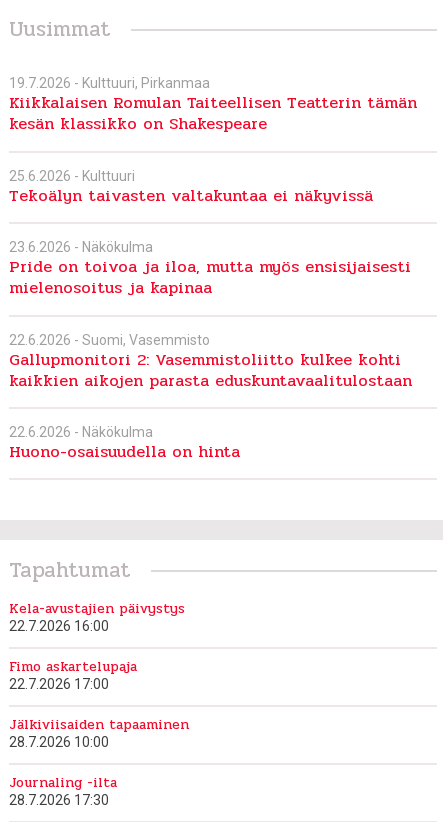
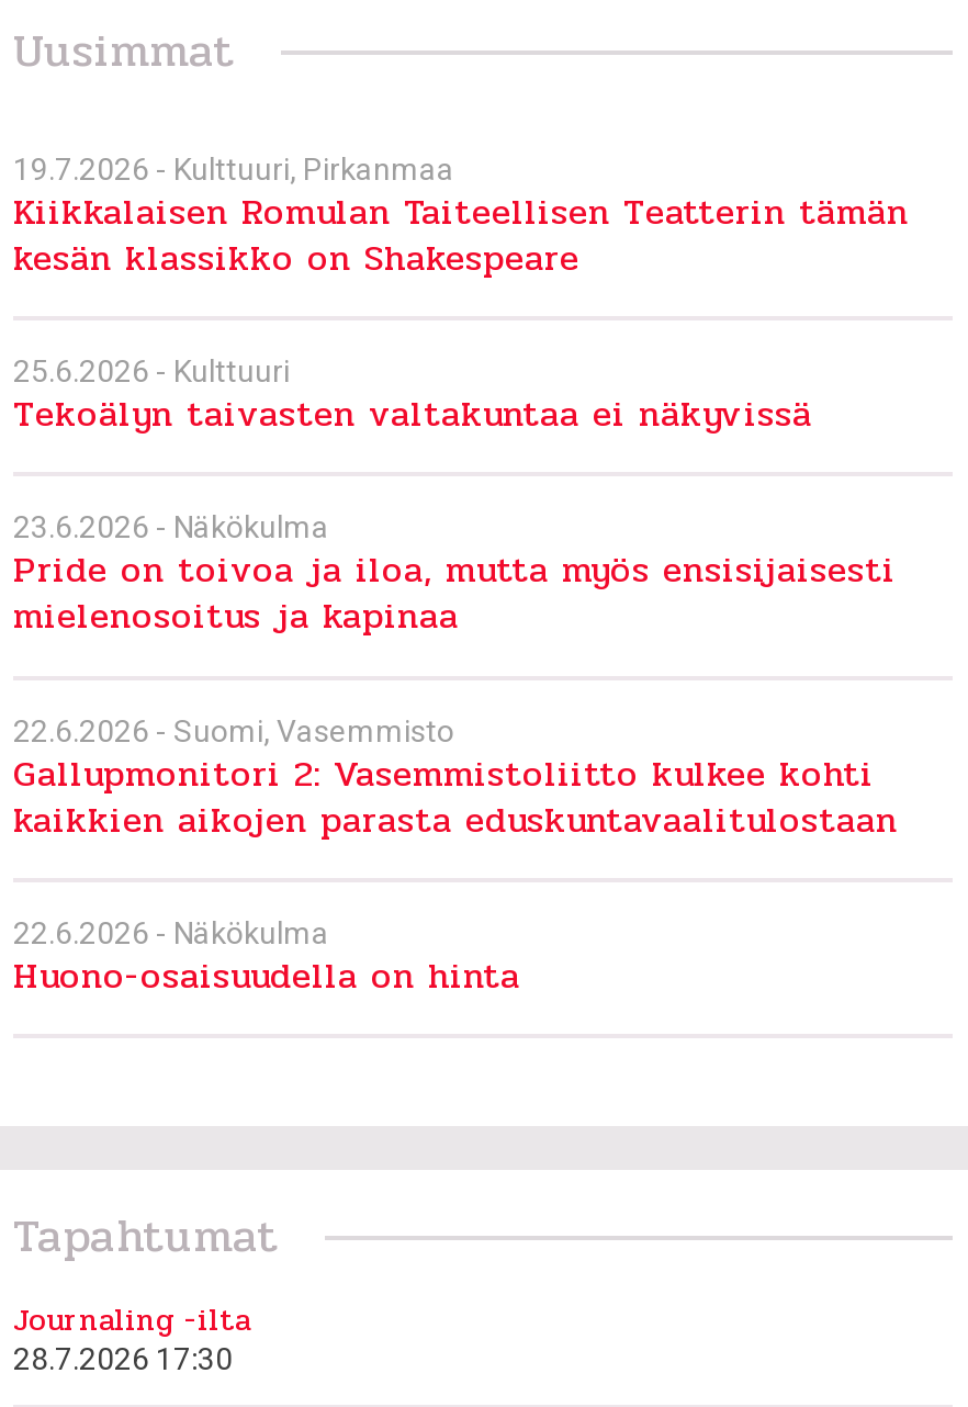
[9,598,189,750] Kela-avustajien päivystys | 22.7.2026 16:00 | Fimo askartelupaja | 22.7.2026 17:00 | Jälkiviisaiden tapaaminen | 28.7.2026 10:00 -> none

